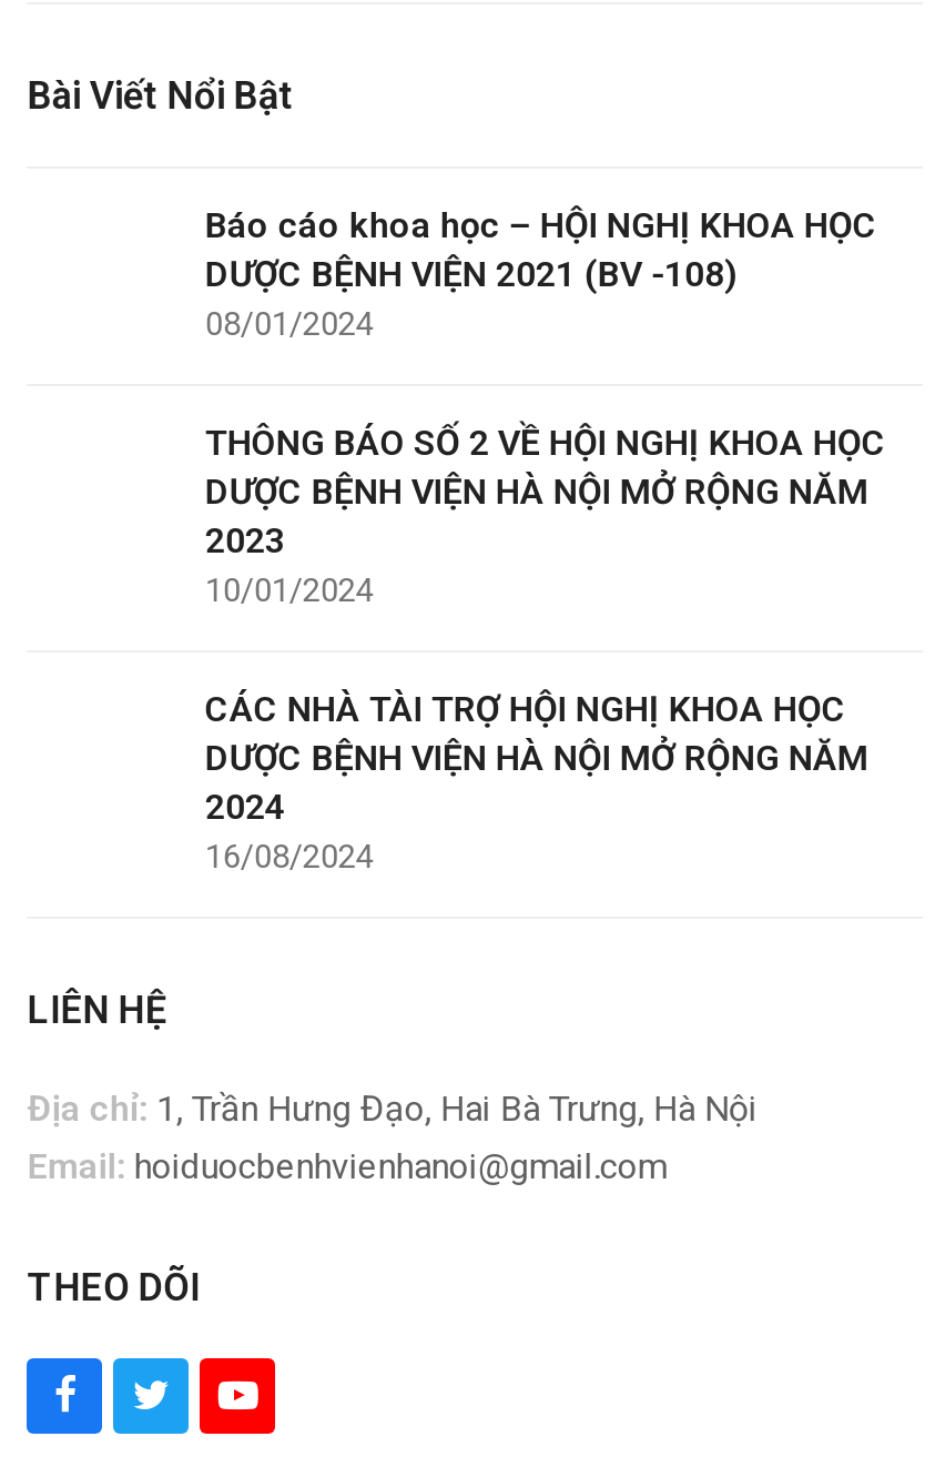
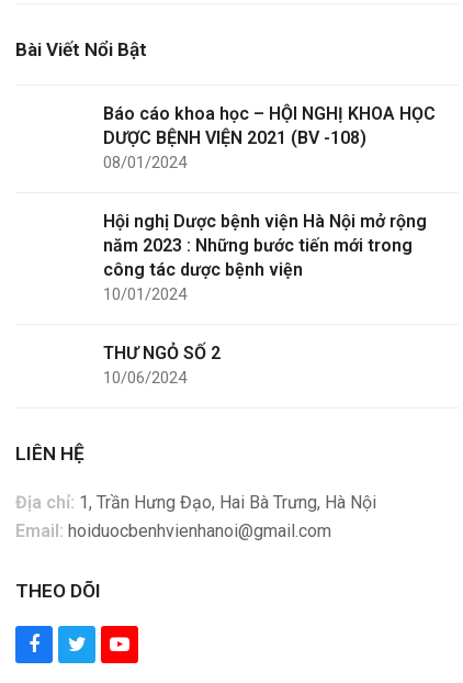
[205,421,886,560] THÔNG BÁO SỐ 2 VỀ HỘI NGHỊ KHOA HỌC | DƯỢC BỆNH VIỆN HÀ NỘI MỞ RỘNG NĂM | 2023 -> [104,210,427,279] Hội nghị Dược bệnh viện Hà Nội mở rộng | năm 2023 : Những bước tiến mới trong | công tác dược bệnh viện
[205,687,868,876] CÁC NHÀ TÀI TRỢ HỘI NGHỊ KHOA HỌC | DƯỢC BỆNH VIỆN HÀ NỘI MỞ RỘNG NĂM | 2024 | 16/08/2024 -> [104,342,221,387] THƯ NGỎ SỐ 2 | 10/06/2024

